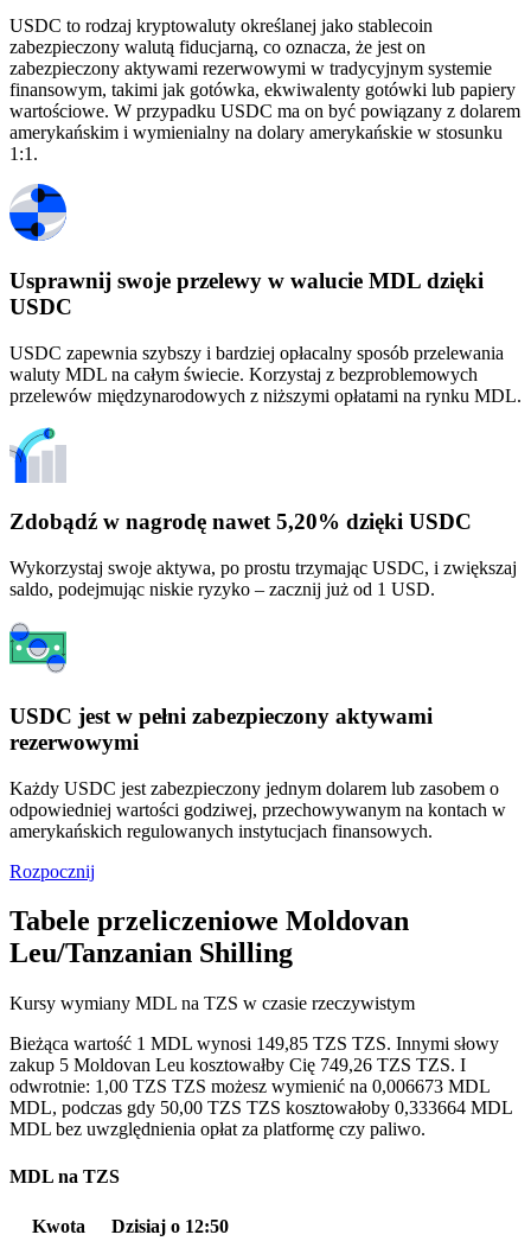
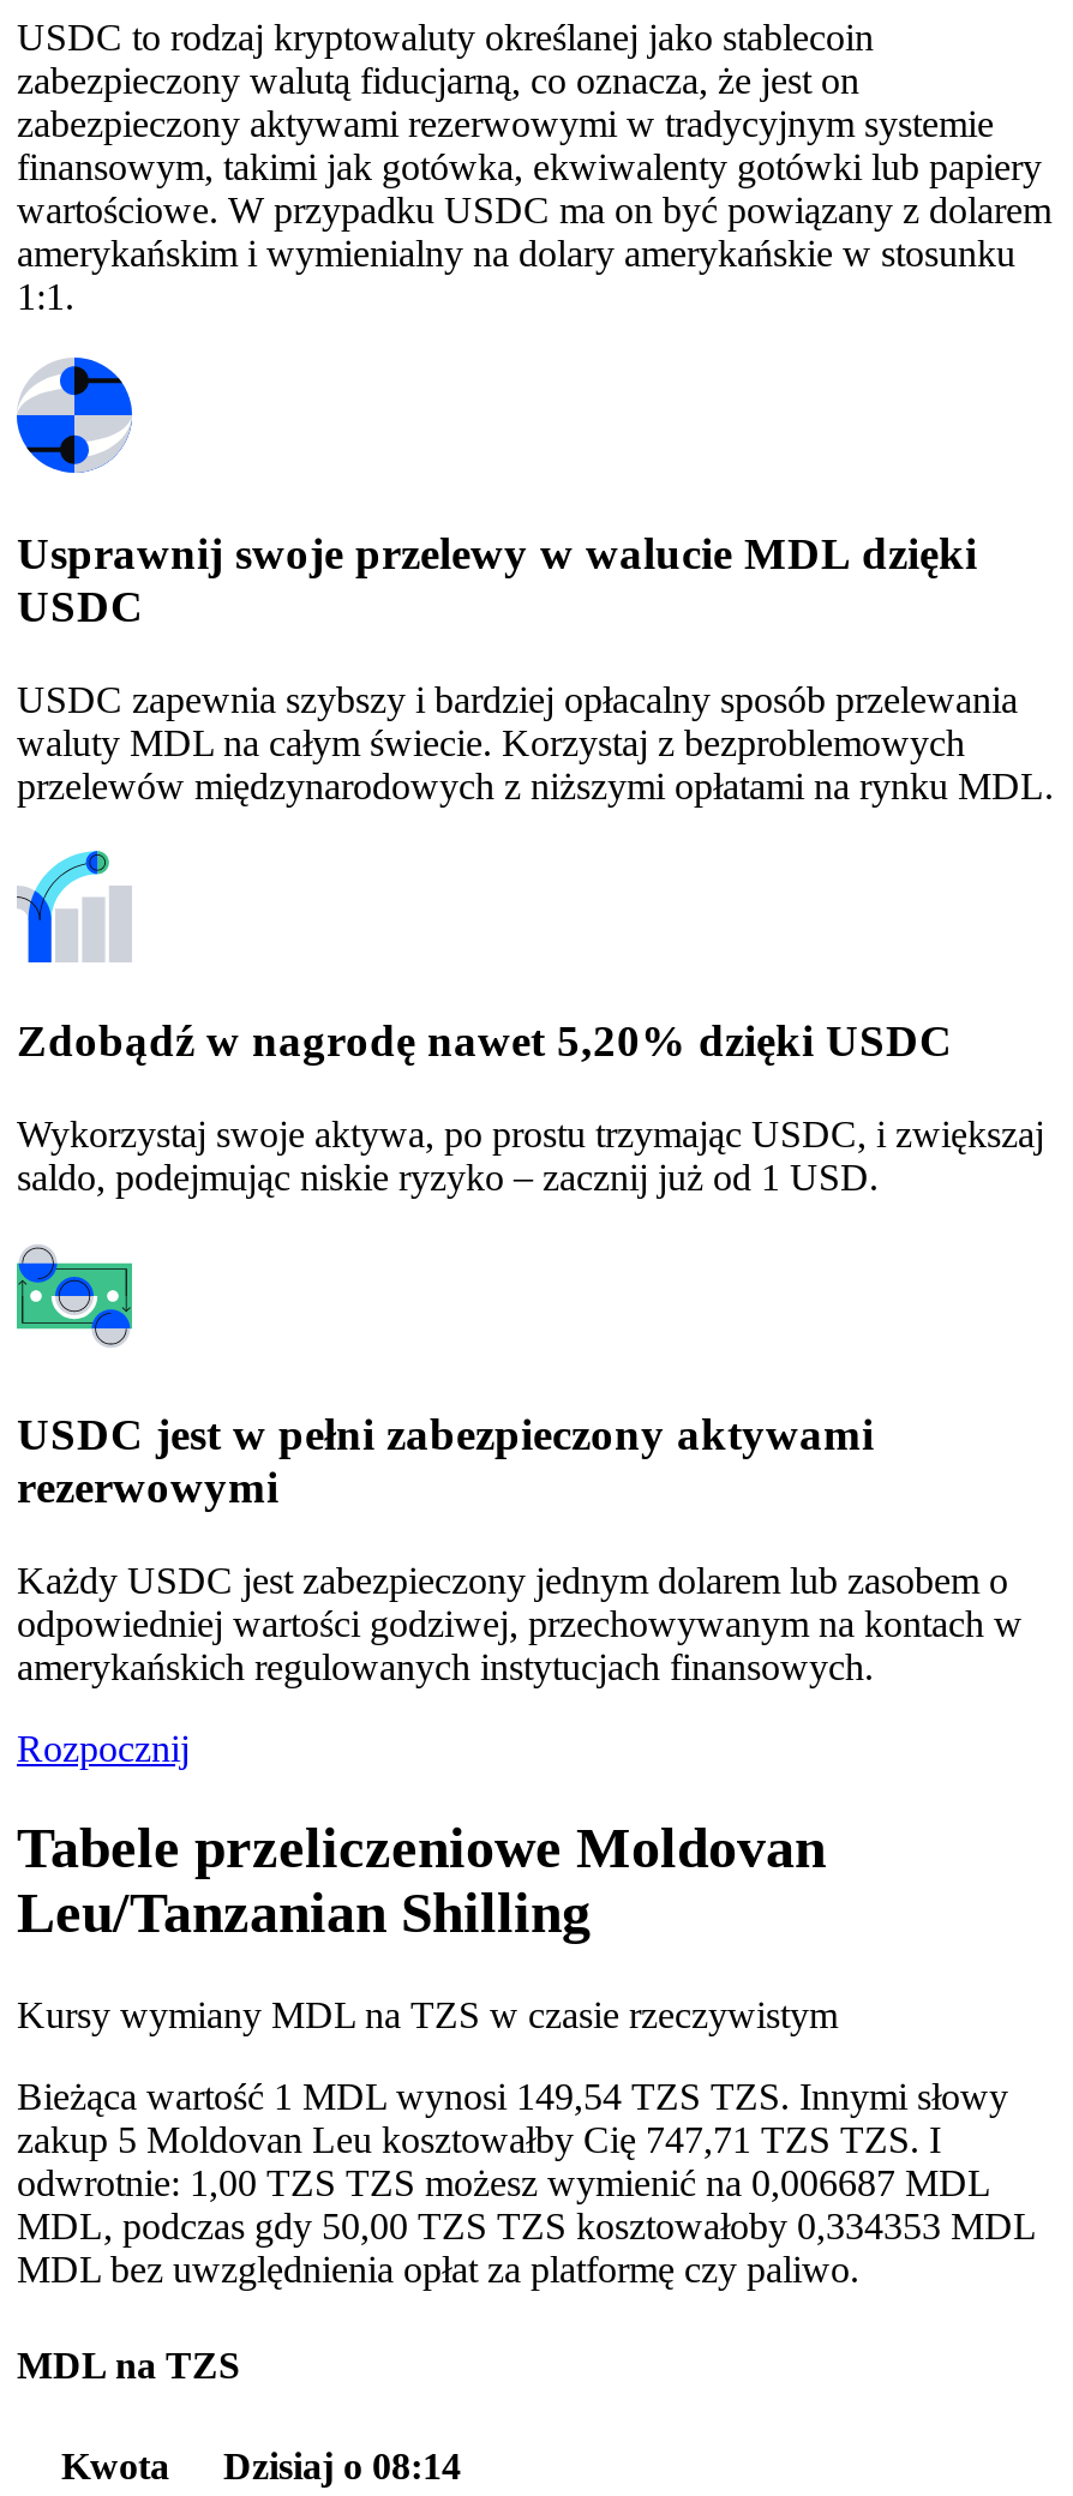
[9,1034,499,1054] Bieżąca wartość 1 MDL wynosi 149,85 TZS TZS. Innymi słowy -> [17,2077,1008,2118] Bieżąca wartość 1 MDL wynosi 149,54 TZS TZS. Innymi słowy
[9,1055,466,1075] zakup 5 Moldovan Leu kosztowałby Cię 749,26 TZS TZS. I -> [17,2120,941,2161] zakup 5 Moldovan Leu kosztowałby Cię 747,71 TZS TZS. I
[9,1077,490,1097] odwrotnie: 1,00 TZS TZS możesz wymienić na 0,006673 MDL -> [17,2163,989,2204] odwrotnie: 1,00 TZS TZS możesz wymienić na 0,006687 MDL
[9,1098,512,1118] MDL, podczas gdy 50,00 TZS TZS kosztowałoby 0,333664 MDL -> [17,2207,1035,2247] MDL, podczas gdy 50,00 TZS TZS kosztowałoby 0,334353 MDL
[31,1216,229,1236] Kwota Dzisiaj o 12:50 -> [61,2445,461,2486] Kwota Dzisiaj o 08:14

